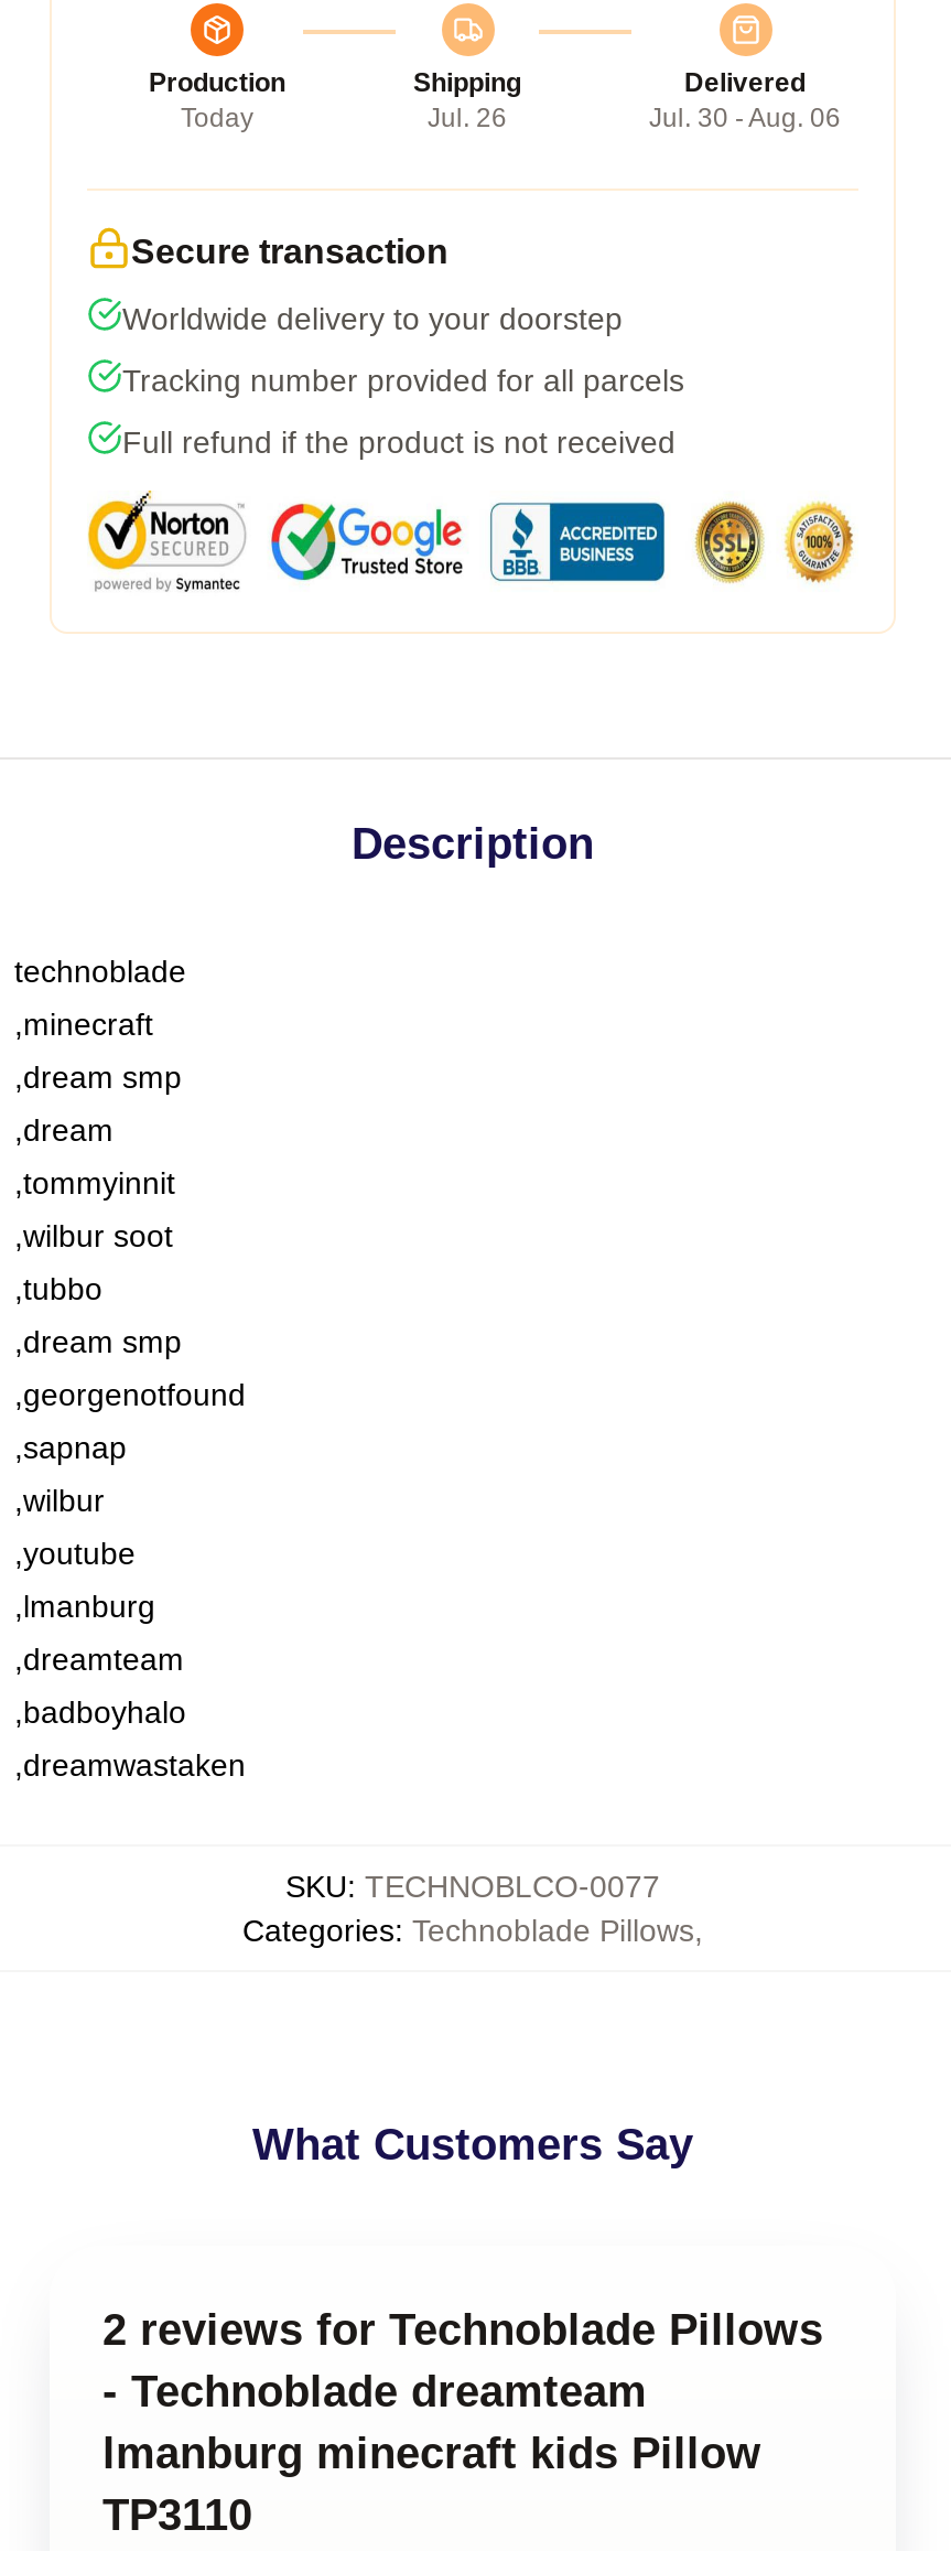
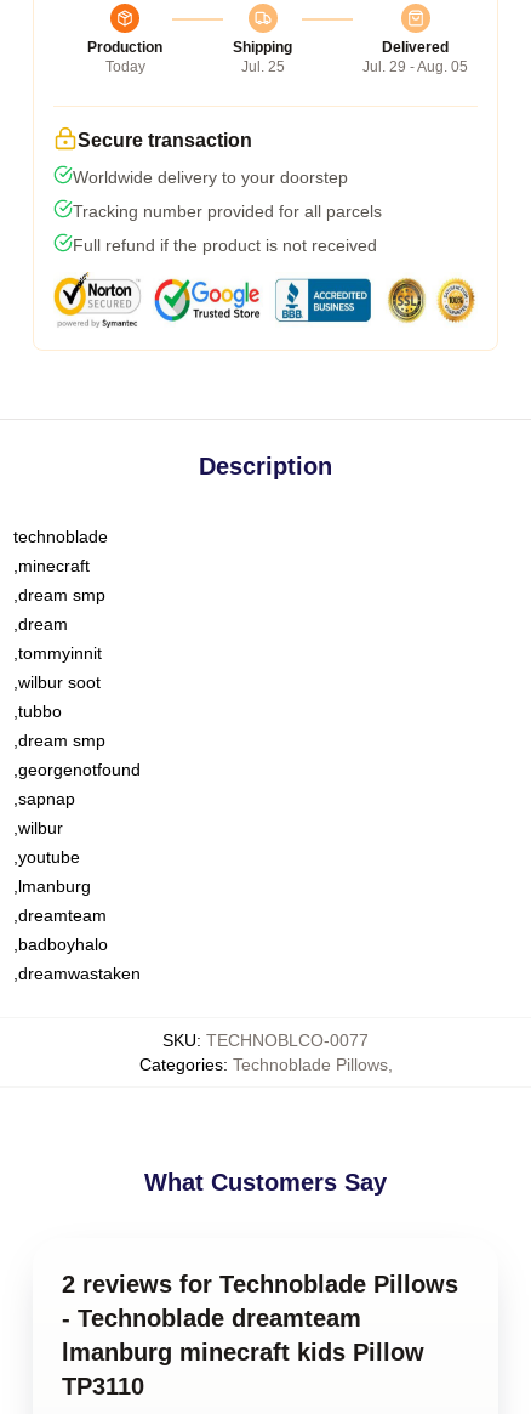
[428,103,507,133] Jul. 26 -> [241,58,284,75] Jul. 25
[649,103,841,133] Jul. 30 - Aug. 06 -> [362,58,468,75] Jul. 29 - Aug. 05

